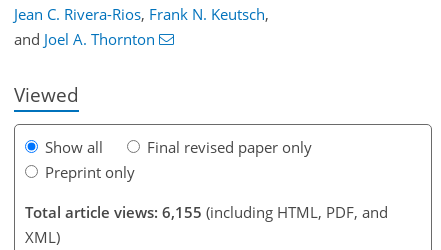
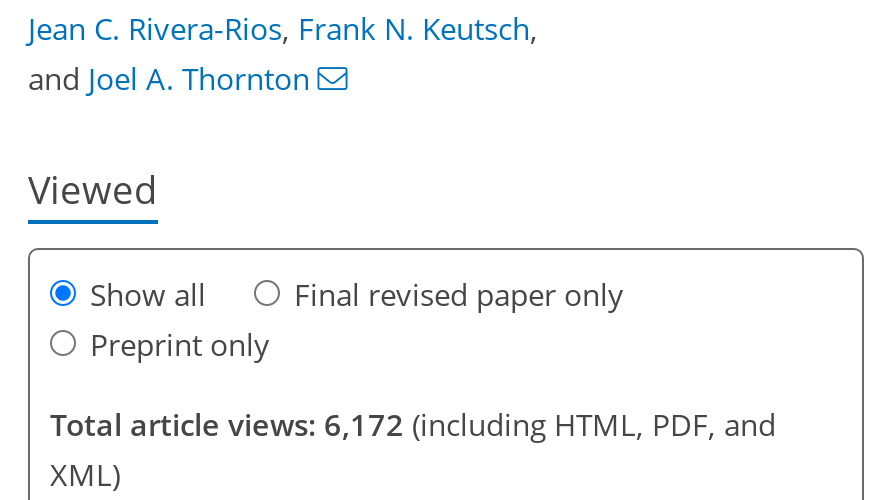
[25,201,388,221] Total article views: 6,155 (including HTML, PDF, and -> [50,403,776,443] Total article views: 6,172 (including HTML, PDF, and

